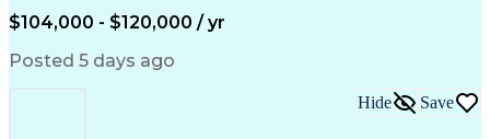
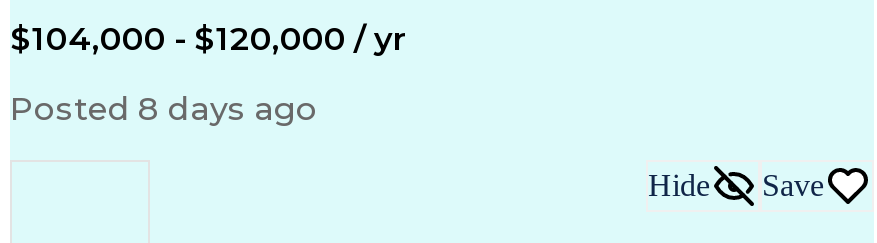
[9,50,175,71] Posted 5 days ago -> [10,90,318,128] Posted 8 days ago

